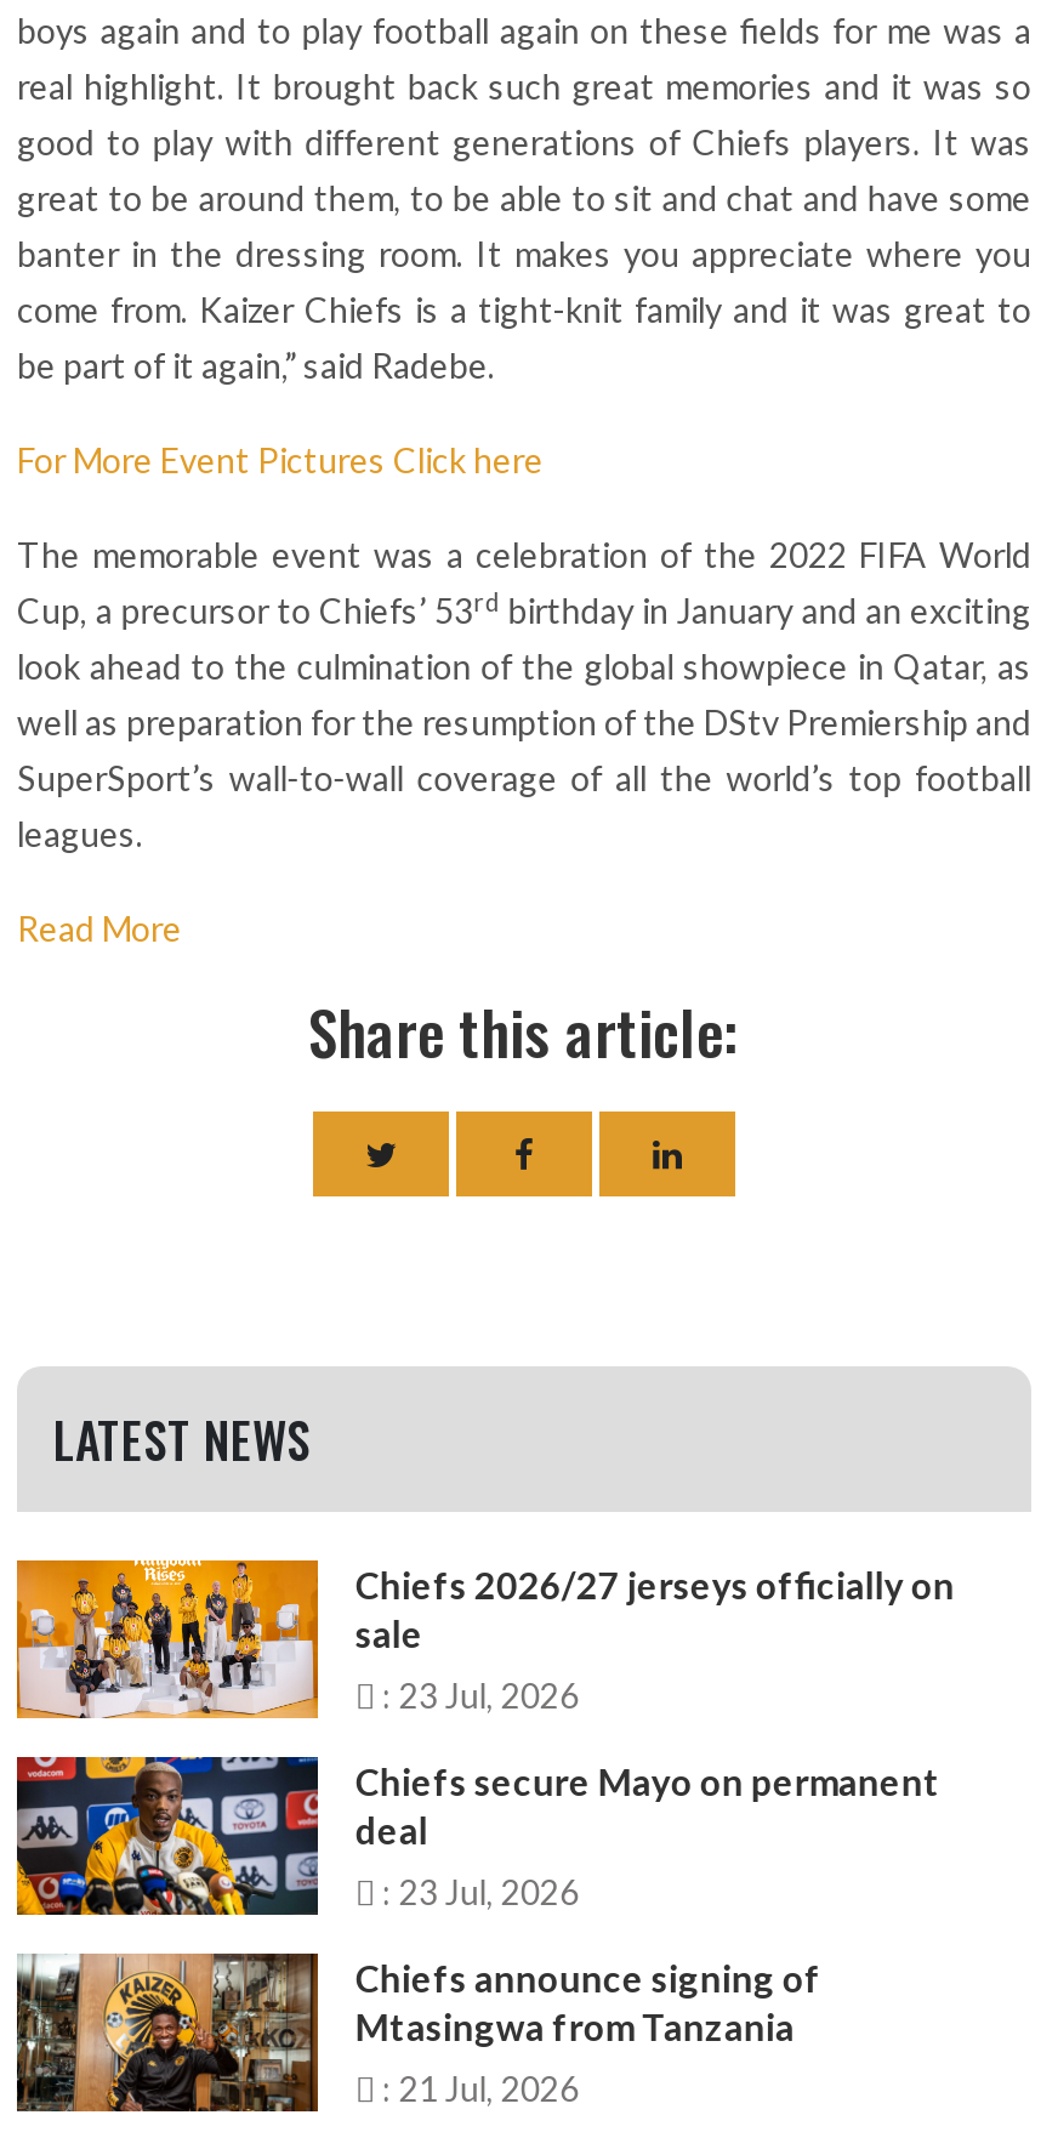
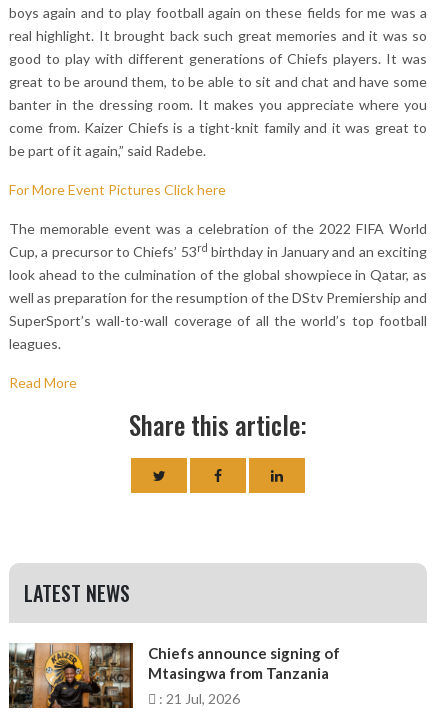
[15,1558,954,1913] [image] | Chiefs 2026/27 jerseys officially on | sale | : 23 Jul, 2026 | Chiefs secure Mayo on permanent | deal | : 23 Jul, 2026 -> none
[15,1755,320,1917] [image] -> none

